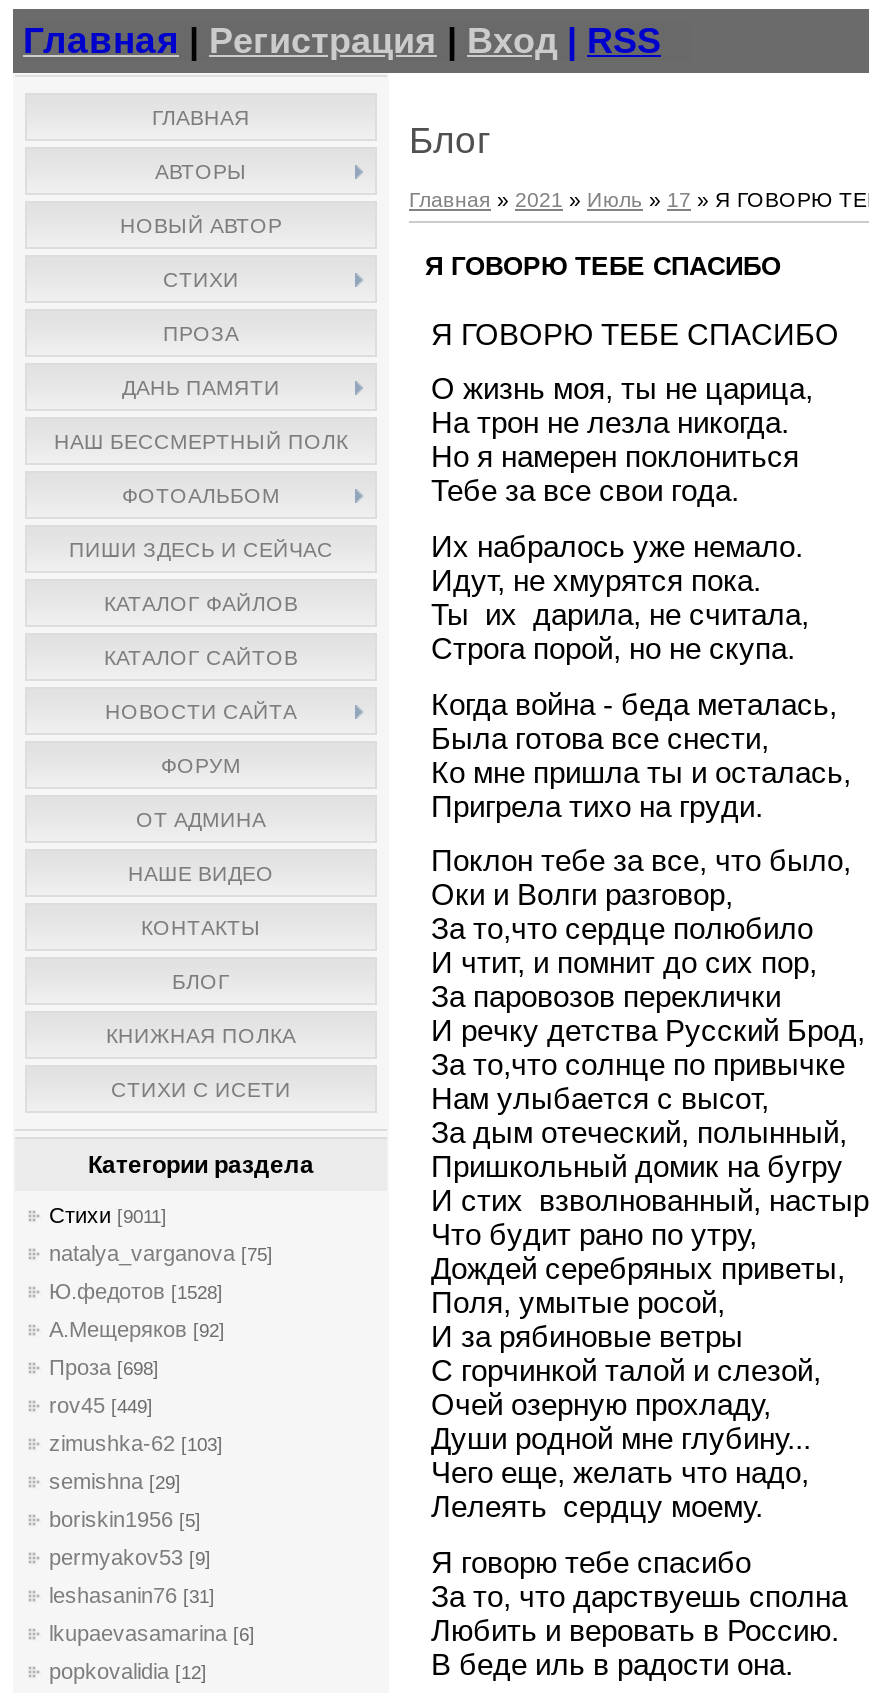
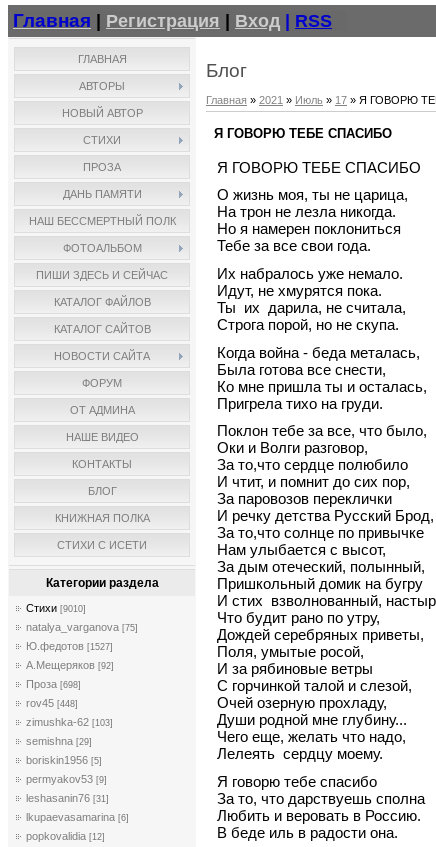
[49,1203,167,1227] Стихи [9011] -> [26,602,86,614] Стихи [9010]
[49,1279,223,1303] Ю.федотов [1528] -> [26,640,113,652] Ю.федотов [1527]
[49,1393,153,1417] rov45 [449] -> [26,697,78,709] rov45 [448]

